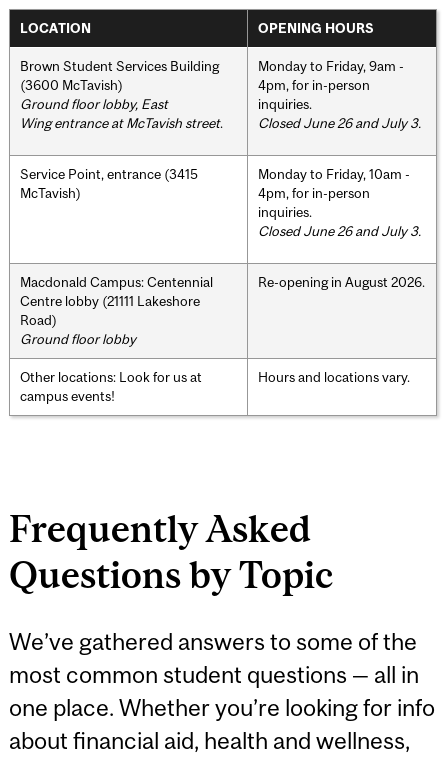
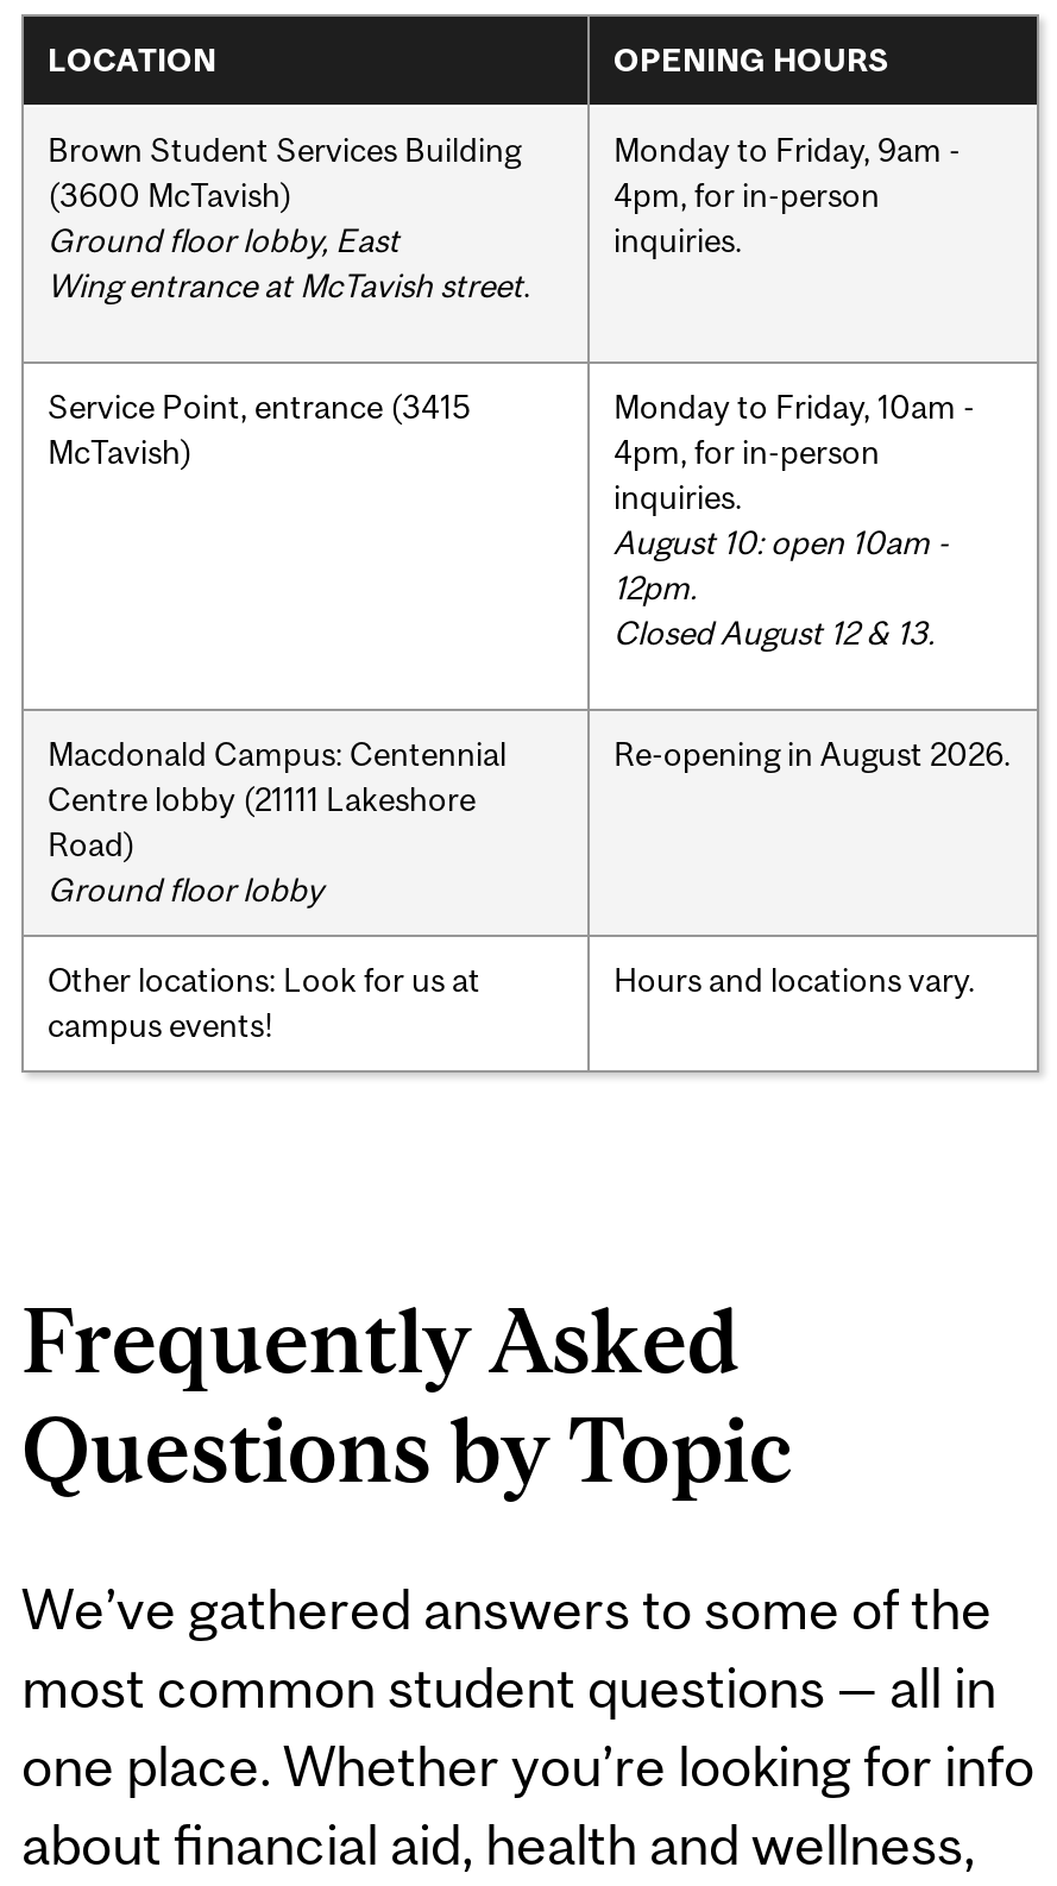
[258,115,421,131] Closed June 26 and July 3. -> none
[258,223,421,239] Closed June 26 and July 3. -> [614,522,949,651] August 10: open 10am - | 12pm. | Closed August 12 & 13.

